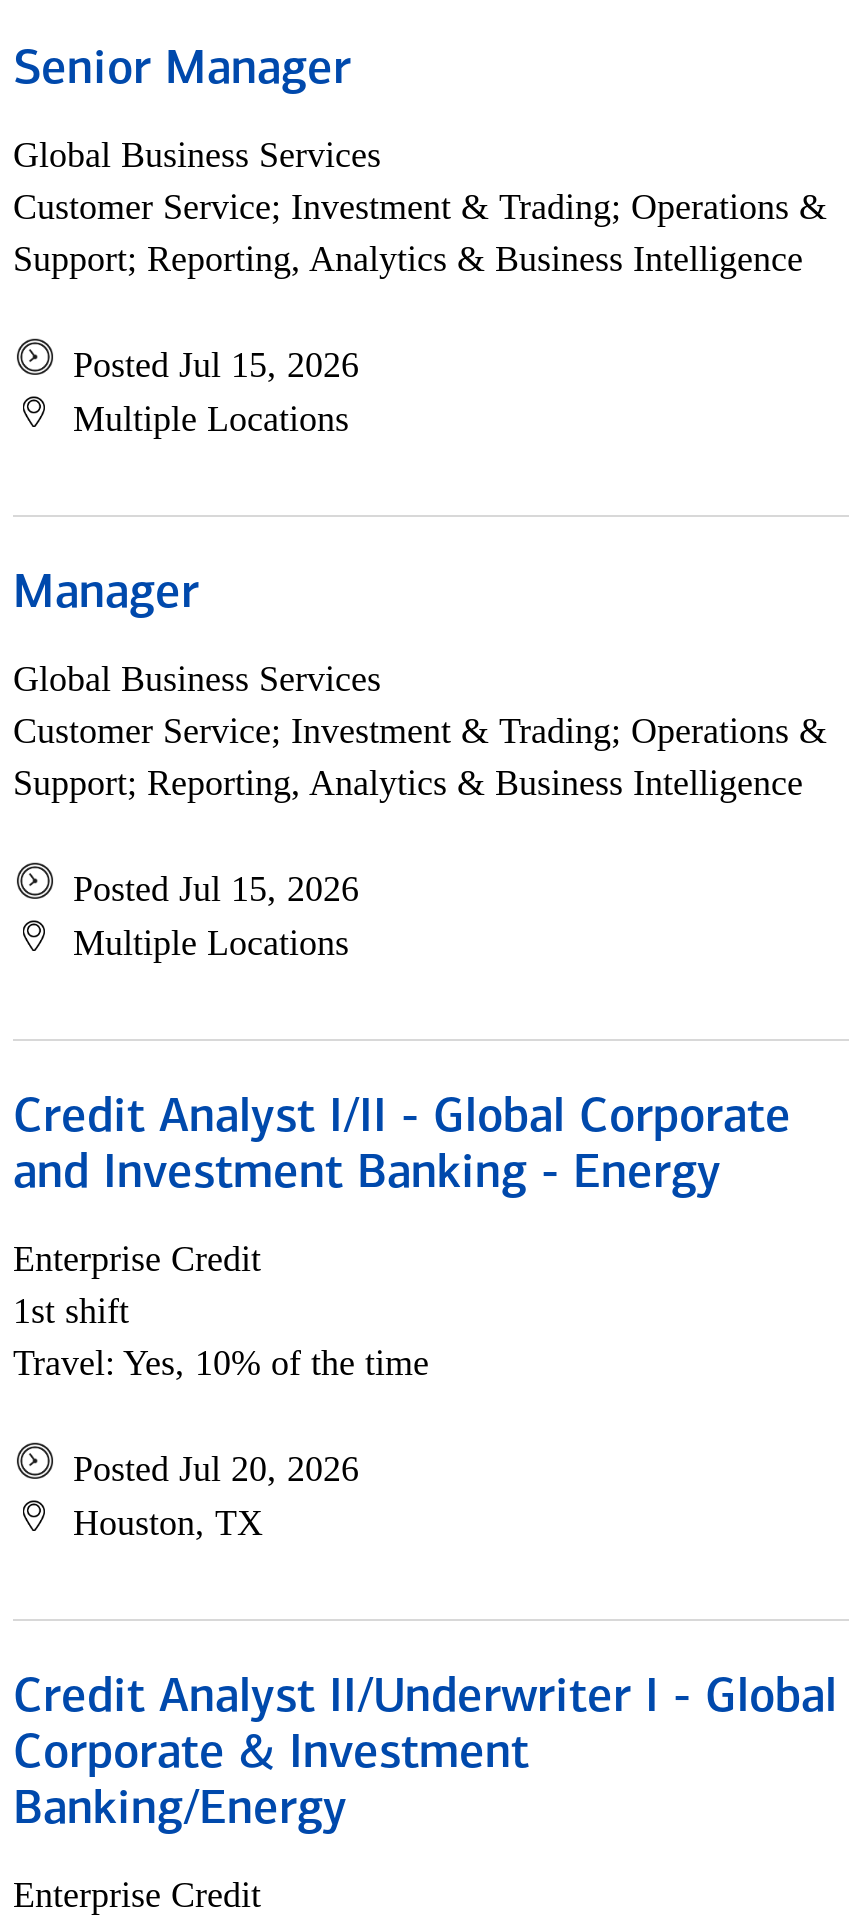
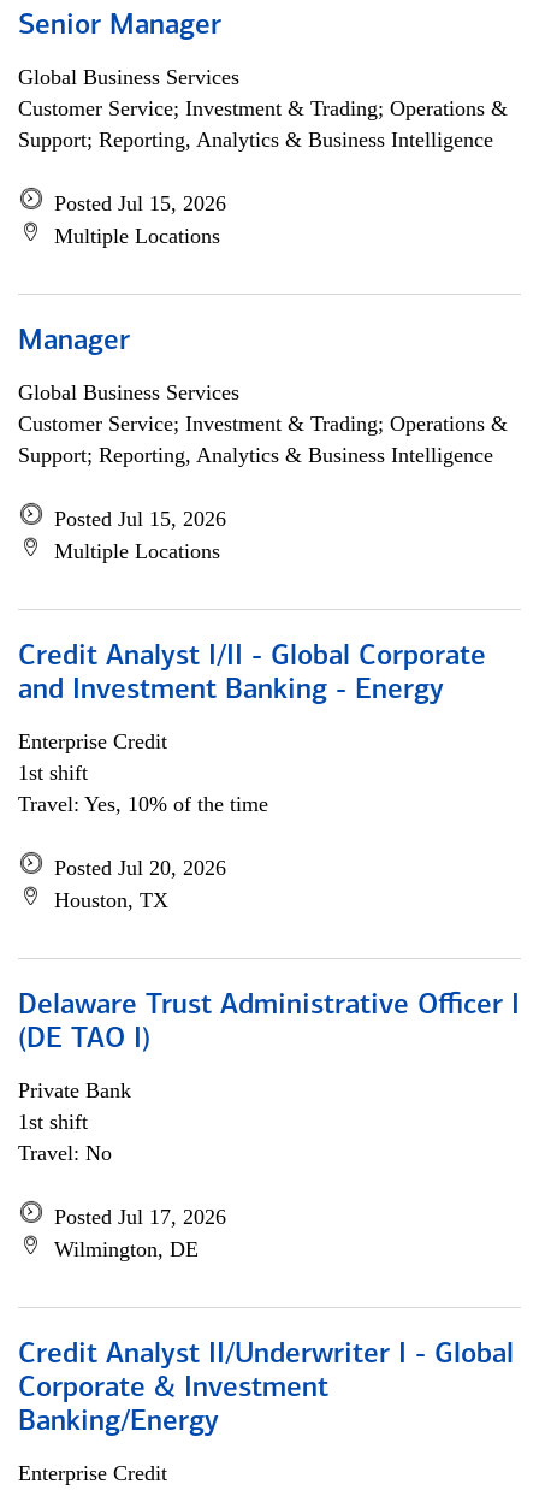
none -> [18,992,520,1261] Delaware Trust Administrative Officer I | (DE TAO I) | Private Bank | 1st shift | Travel: No | Posted Jul 17, 2026 | Wilmington, DE

